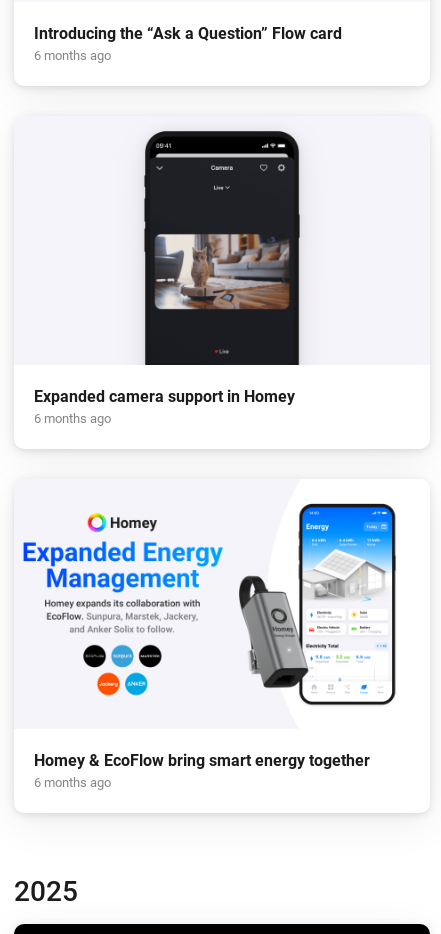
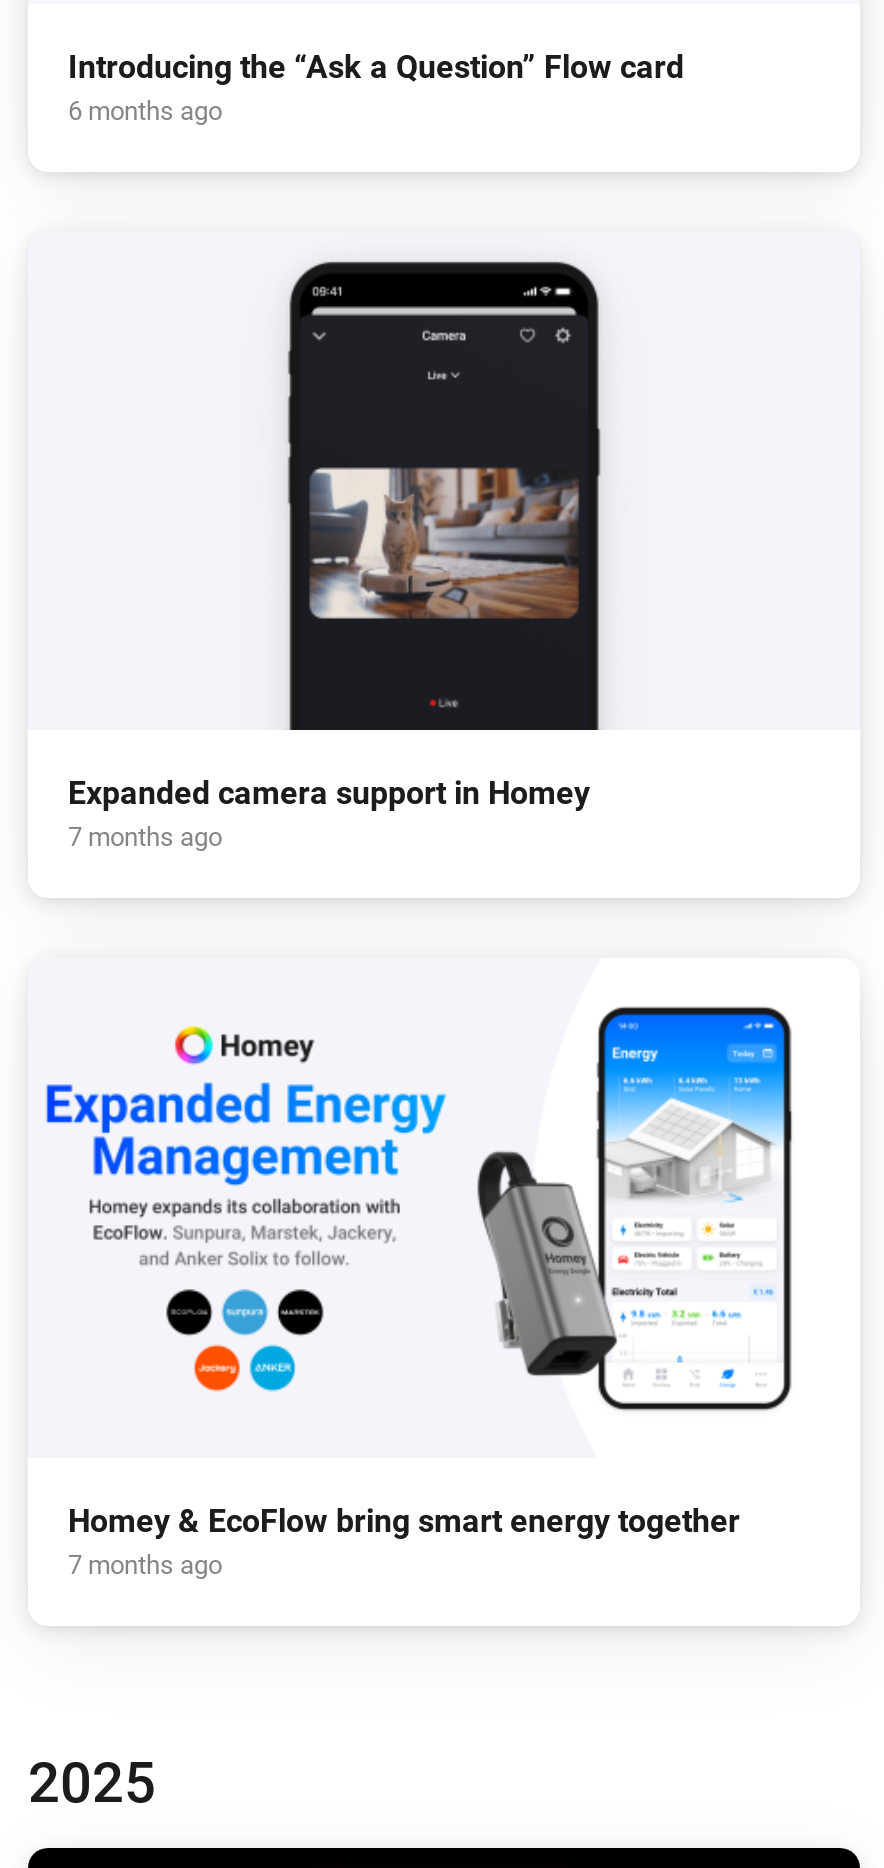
[34,411,111,426] 6 months ago -> [68,822,222,852] 7 months ago
[34,775,111,790] 6 months ago -> [68,1549,222,1579] 7 months ago

